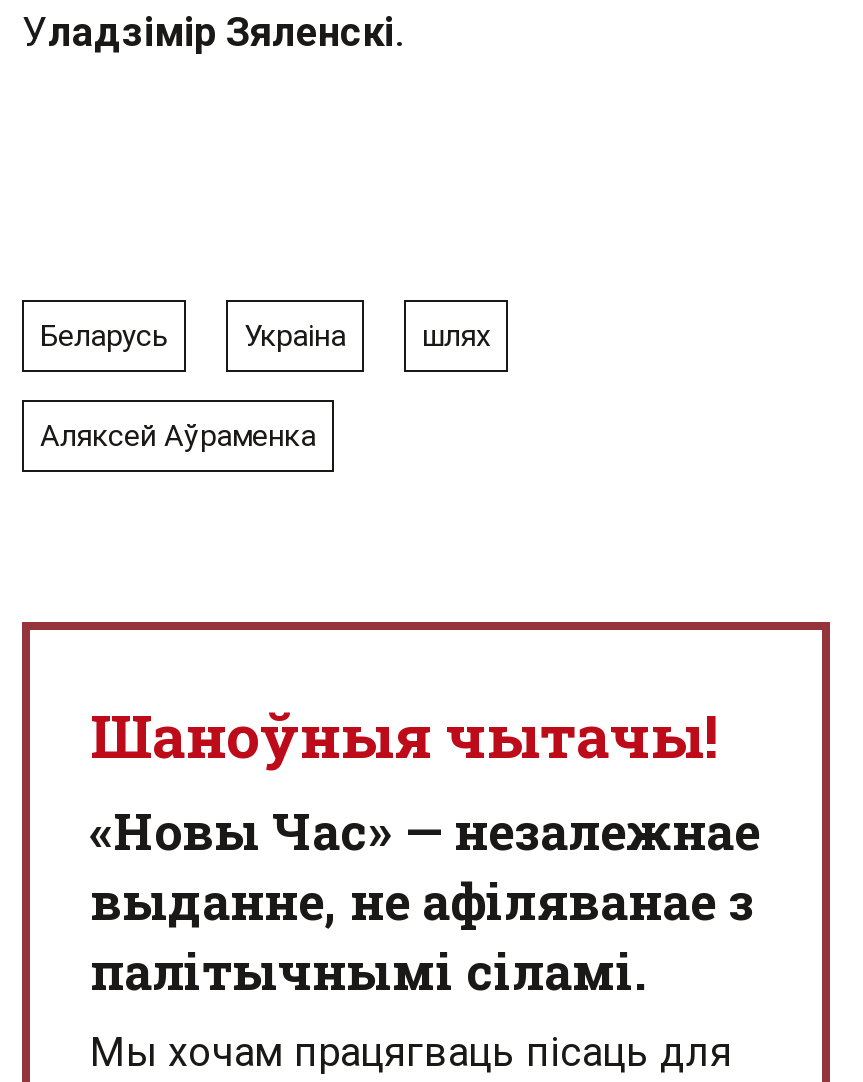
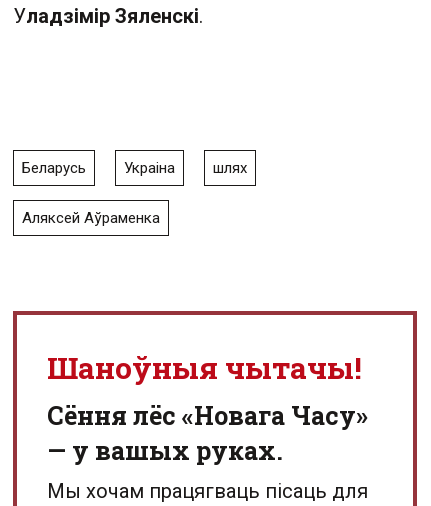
[90,798,760,1004] «Новы Час» — незалежнае | выданне, не афіляванае з | палітычнымі сіламі. -> [47,399,368,467] Сёння лёс «Новага Часу» | — у вашых руках.

